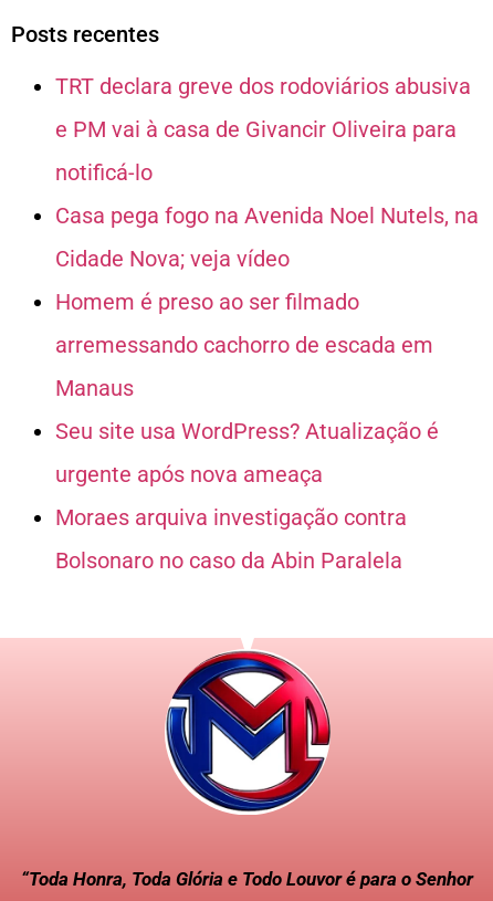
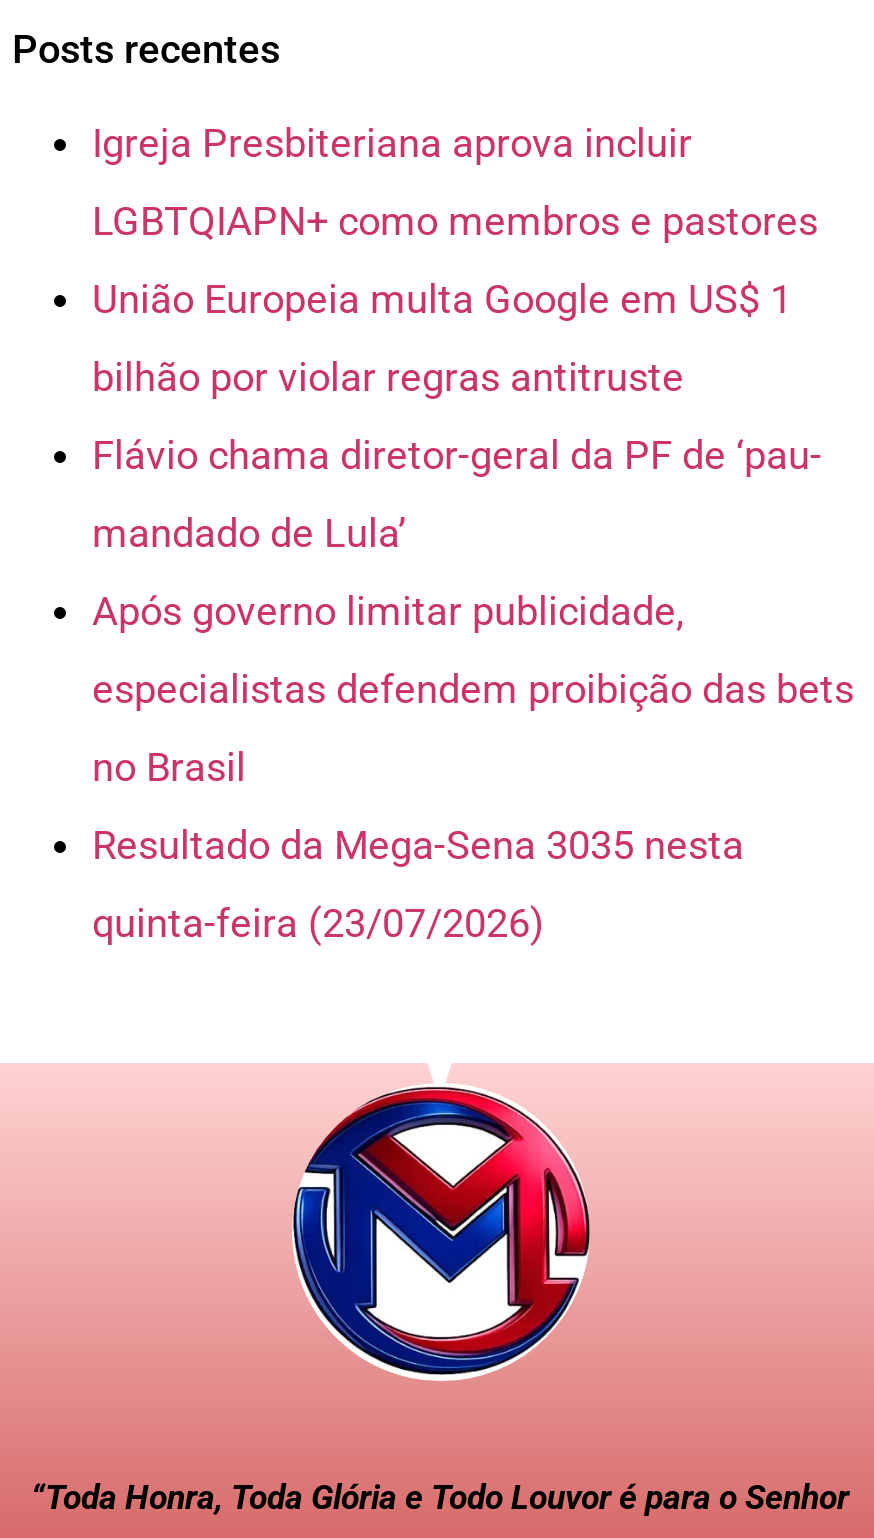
[55,73,479,574] TRT declara greve dos rodoviários abusiva | e PM vai à casa de Givancir Oliveira para | notificá-lo | Casa pega fogo na Avenida Noel Nutels, na | Cidade Nova; veja vídeo | Homem é preso ao ser filmado | arremessando cachorro de escada em | Manaus | Seu site usa WordPress? Atualização é | urgente após nova ameaça | Moraes arquiva investigação contra | Bolsonaro no caso da Abin Paralela -> [92,119,854,947] Igreja Presbiteriana aprova incluir | LGBTQIAPN+ como membros e pastores | União Europeia multa Google em US$ 1 | bilhão por violar regras antitruste | Flávio chama diretor-geral da PF de ‘pau- | mandado de Lula’ | Após governo limitar publicidade, | especialistas defendem proibição das bets | no Brasil | Resultado da Mega-Sena 3035 nesta | quinta-feira (23/07/2026)

